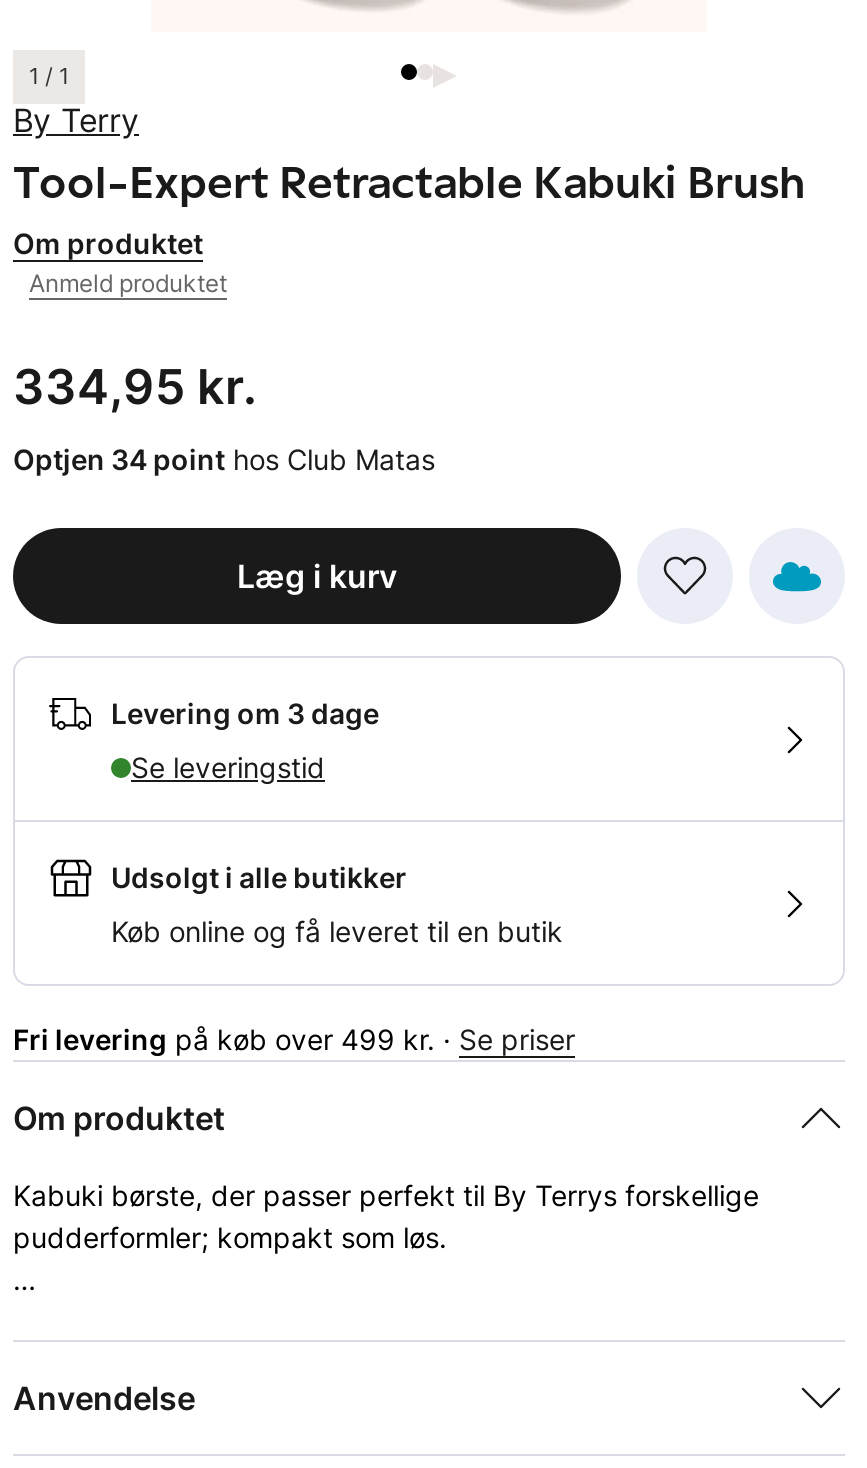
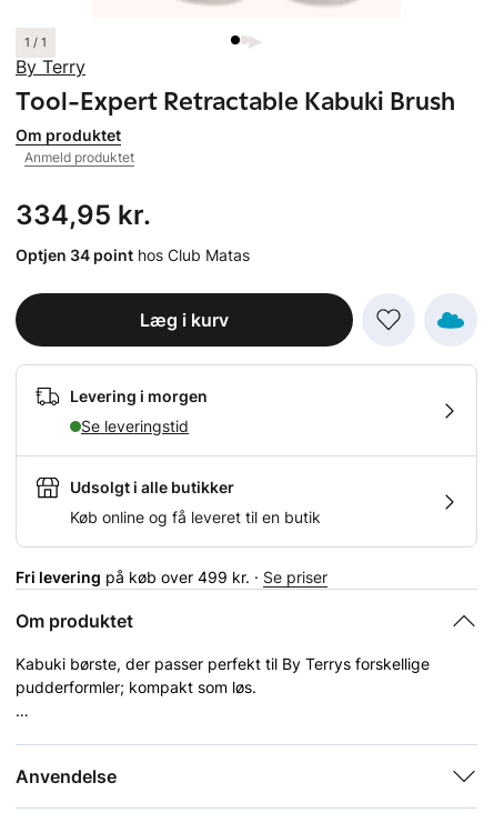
[111,696,379,730] Levering om 3 dage -> [70,387,208,405] Levering i morgen

